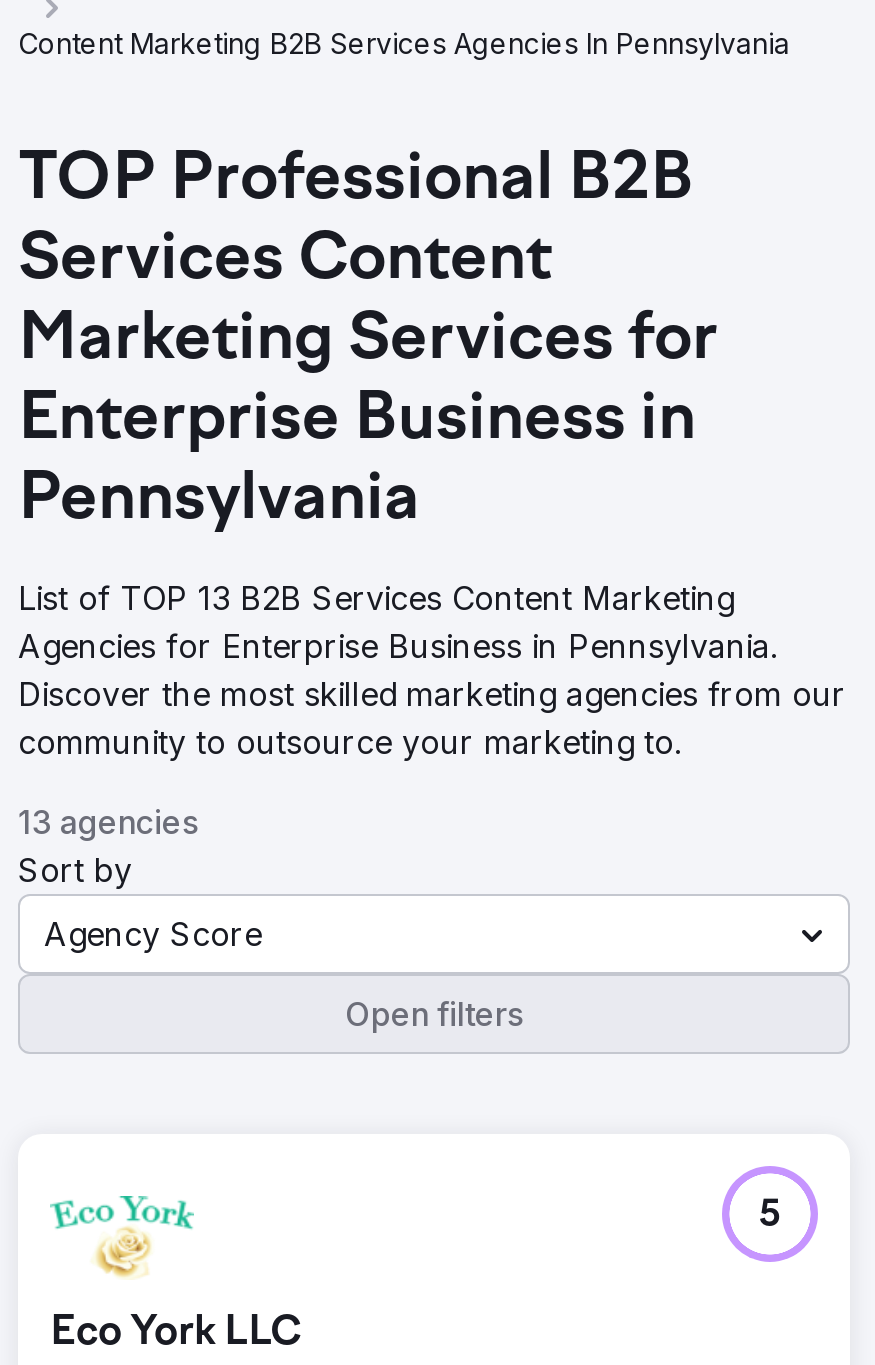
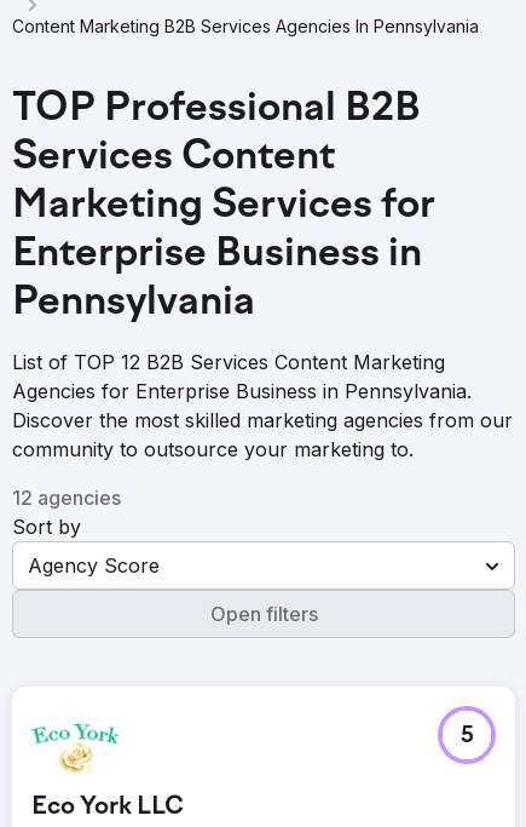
[18,578,734,618] List of TOP 13 B2B Services Content Marketing -> [12,350,445,374] List of TOP 12 B2B Services Content Marketing
[18,802,198,842] 13 agencies -> [12,486,121,510] 12 agencies

